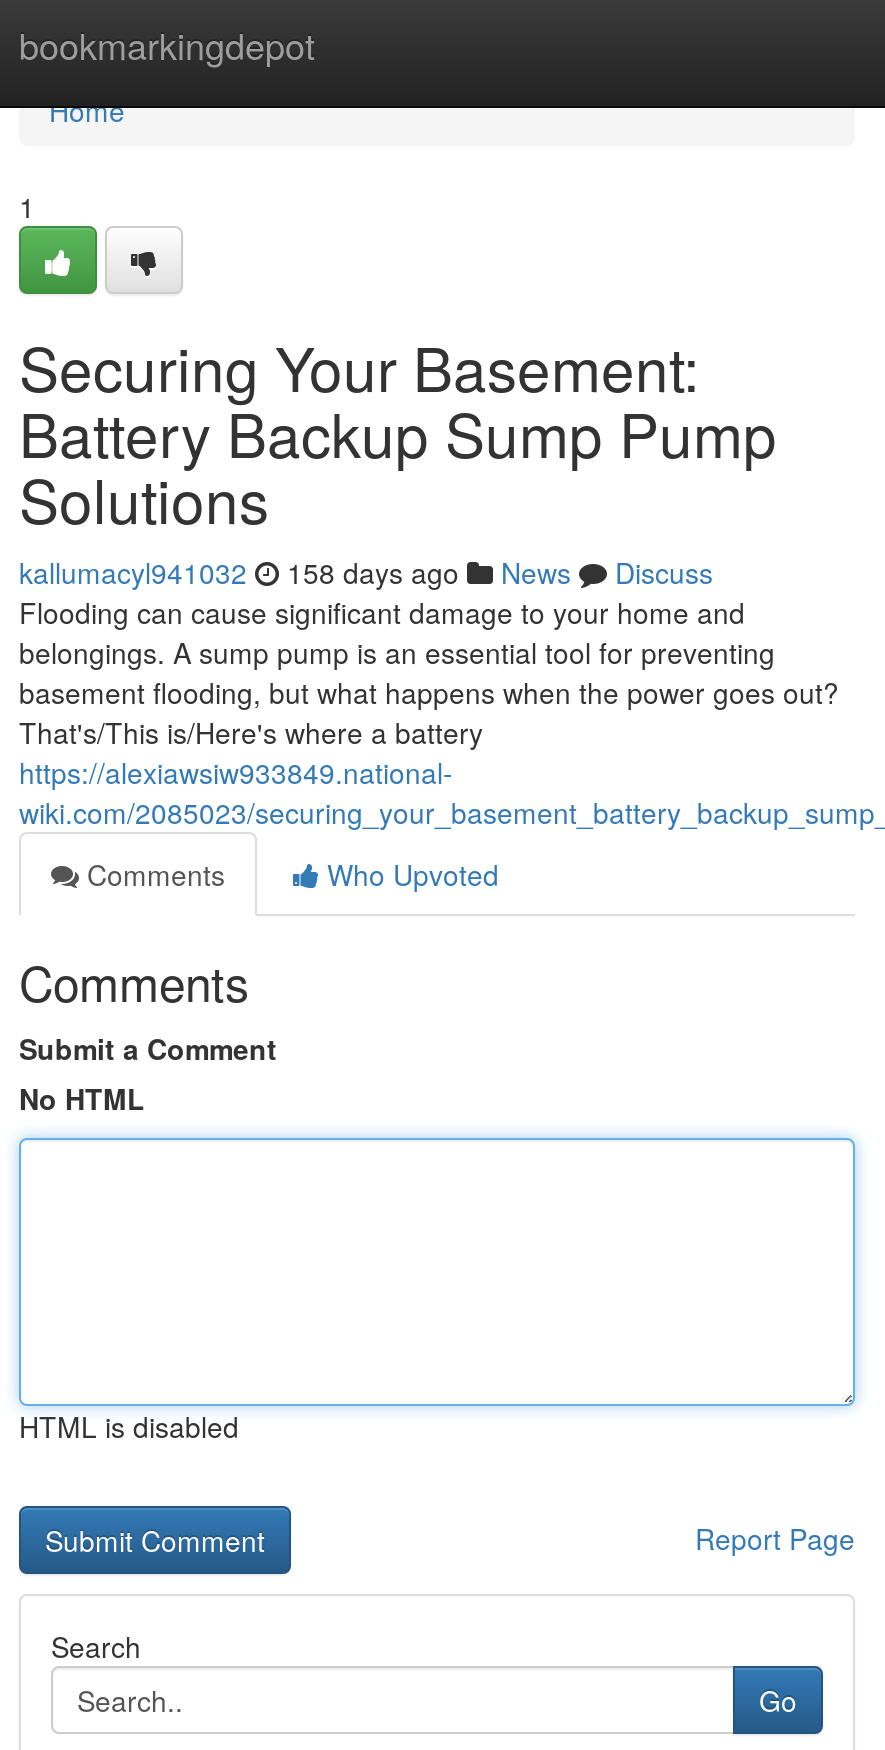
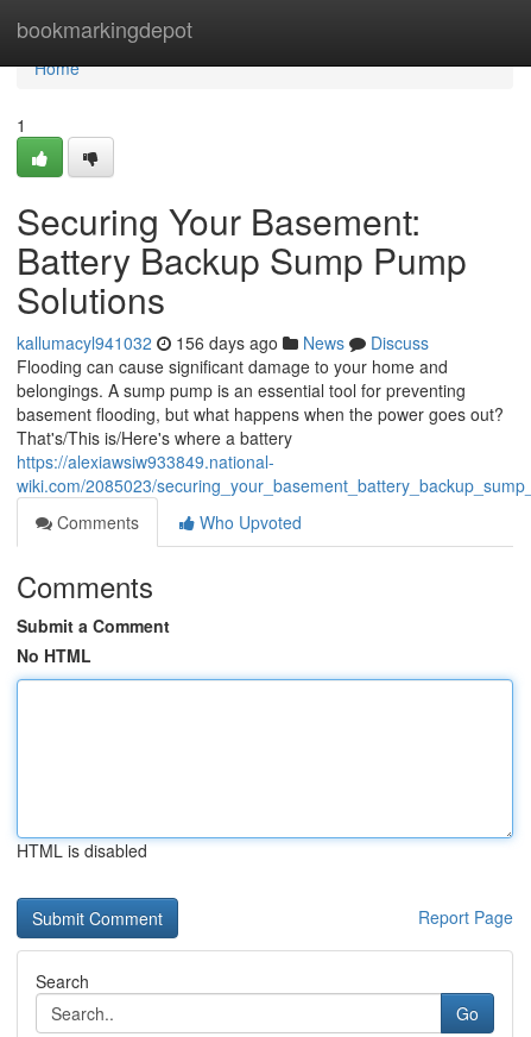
[19,552,713,592] kallumacyl941032 158 days ago News Discuss -> [17,331,429,354] kallumacyl941032 156 days ago News Discuss

